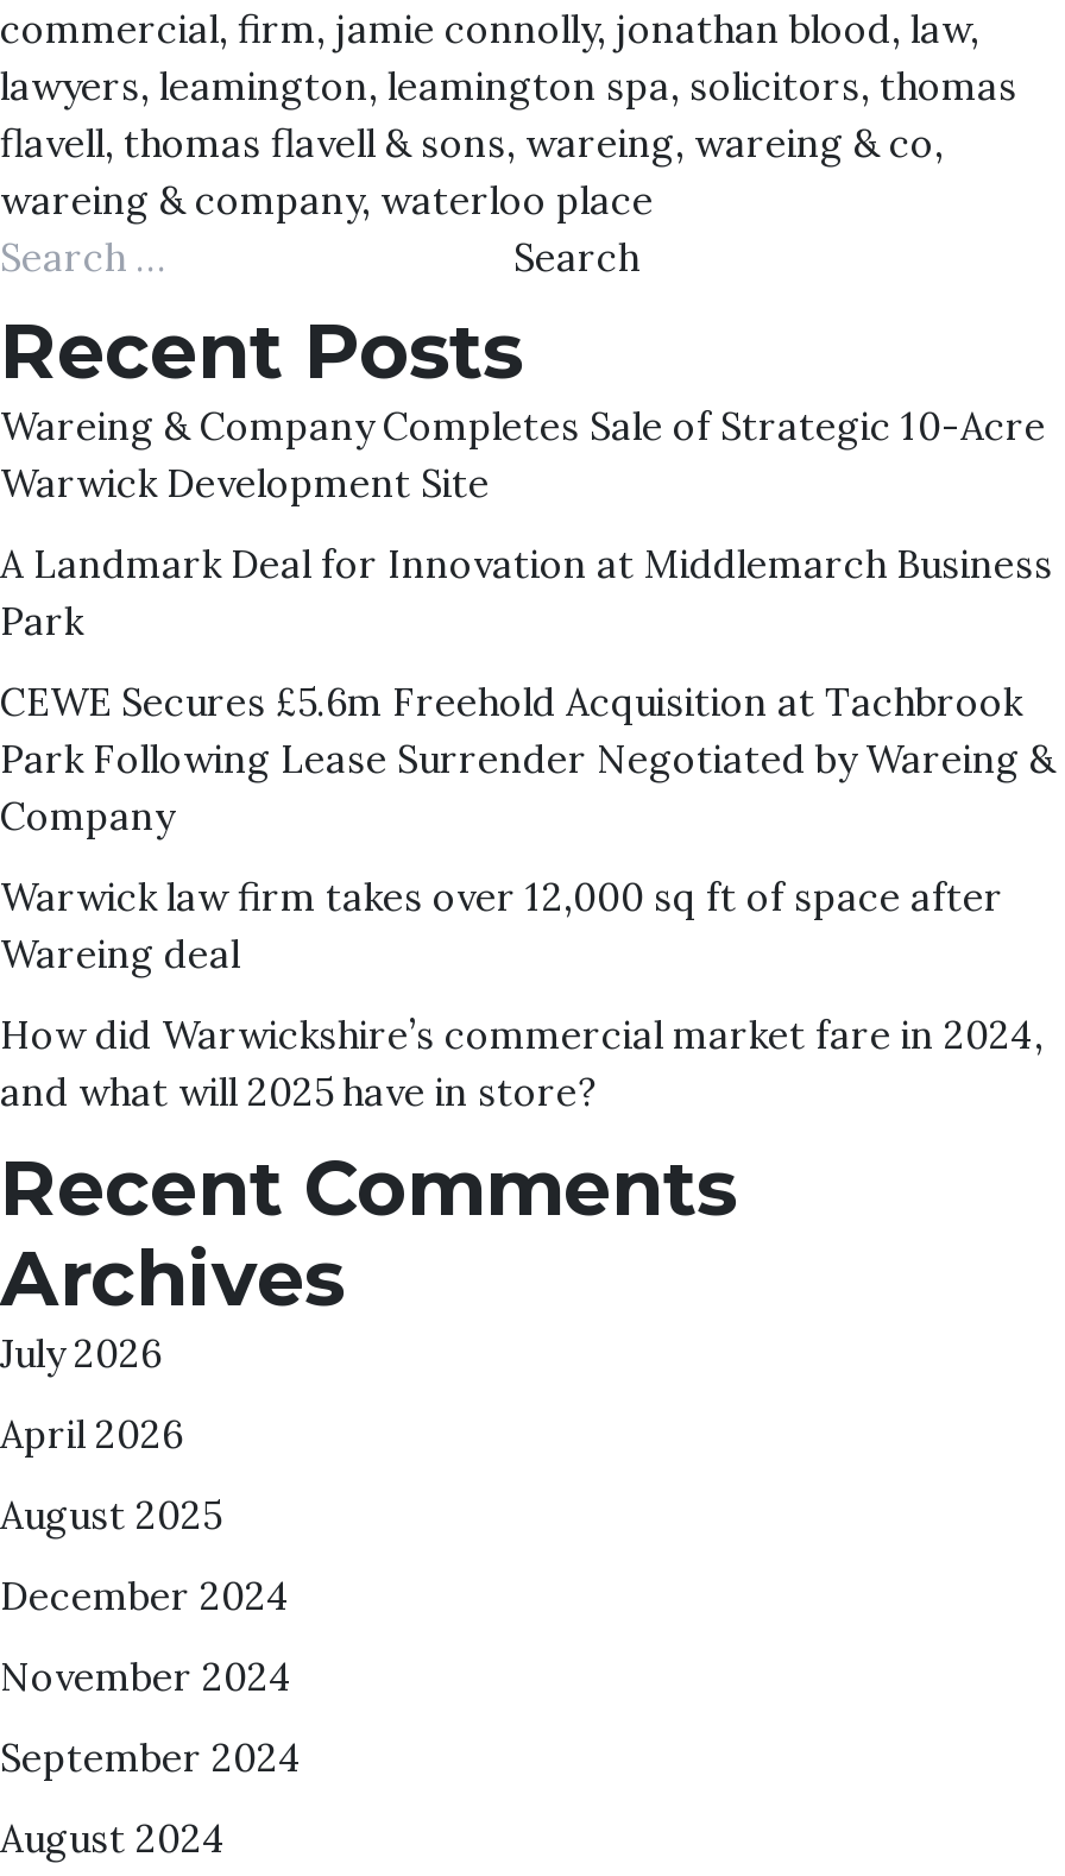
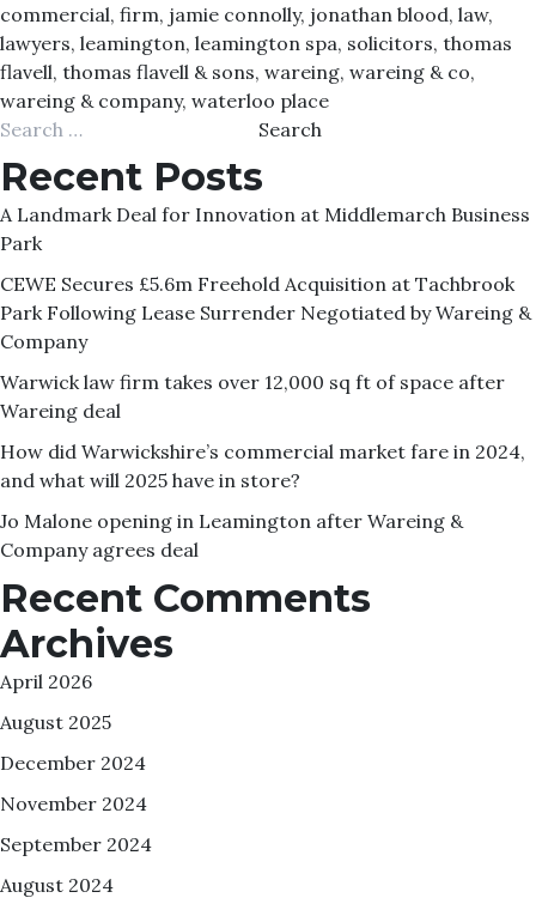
[0,403,1046,507] Wareing & Company Completes Sale of Strategic 10-Acre | Warwick Development Site -> none
moved [0,541,1055,1116] -> [0,203,531,493]: A Landmark Deal for Innovation at Middlemarch Business | Park | CEWE Secures £5.6m Freehold Acquisition at Tachbrook | ... | How did Warwickshire’s commercial market fare in 2024, | and what will 2025 have in store?
none -> [0,509,463,562] Jo Malone opening in Leamington after Wareing & | Company agrees deal
[0,1330,162,1378] July 2026 -> none

